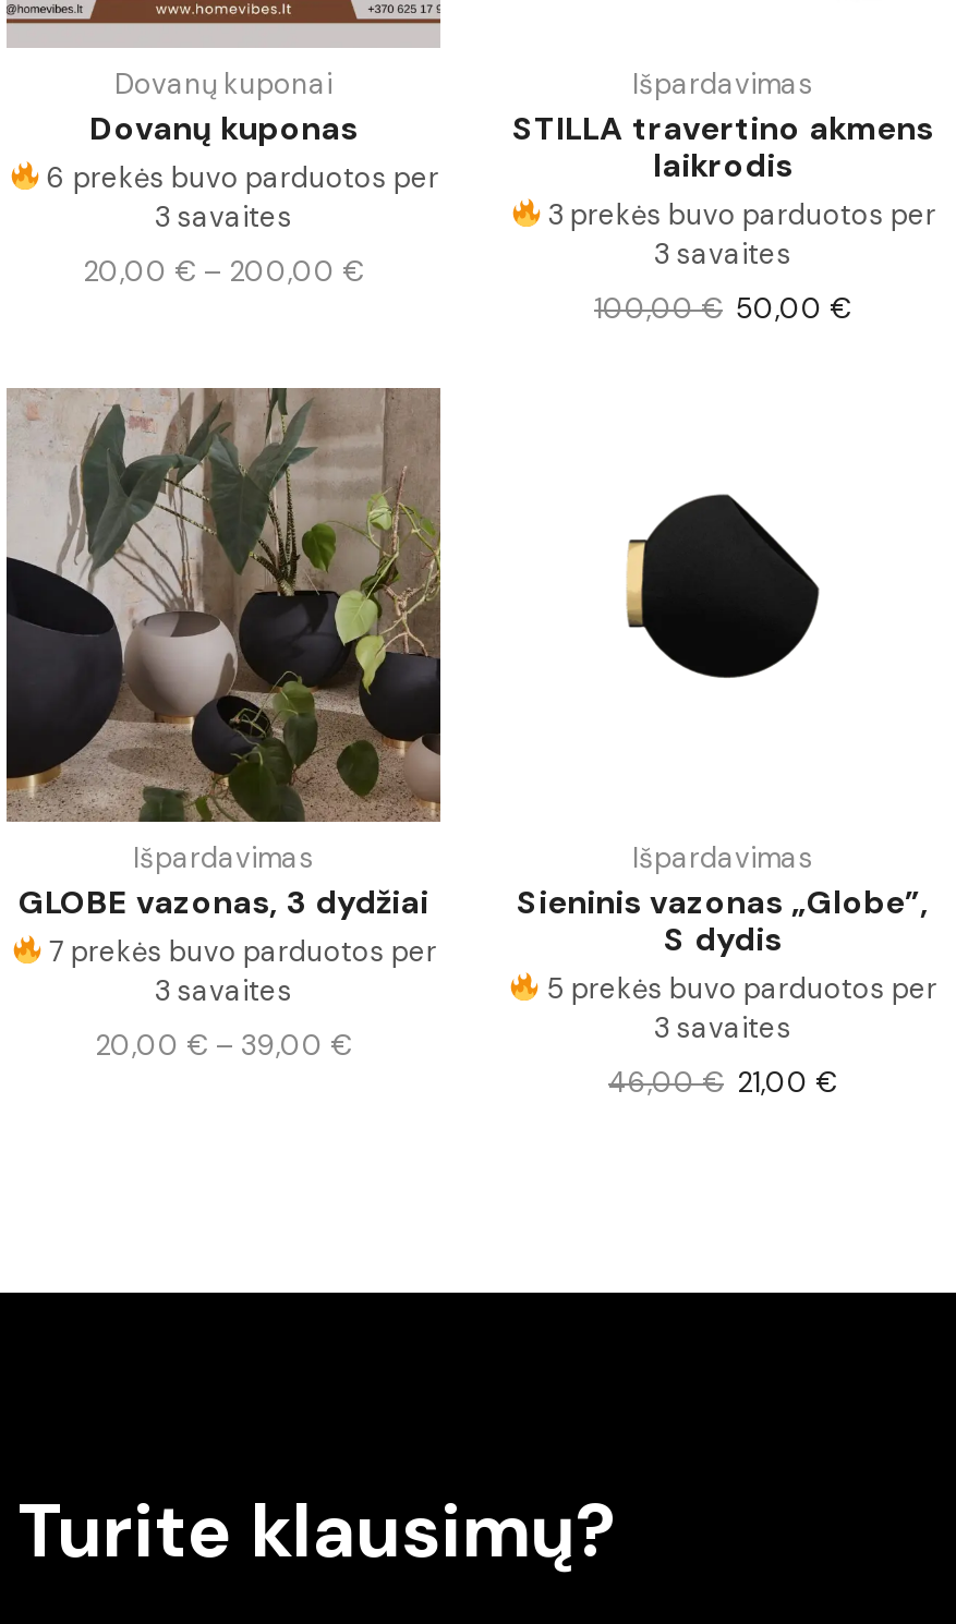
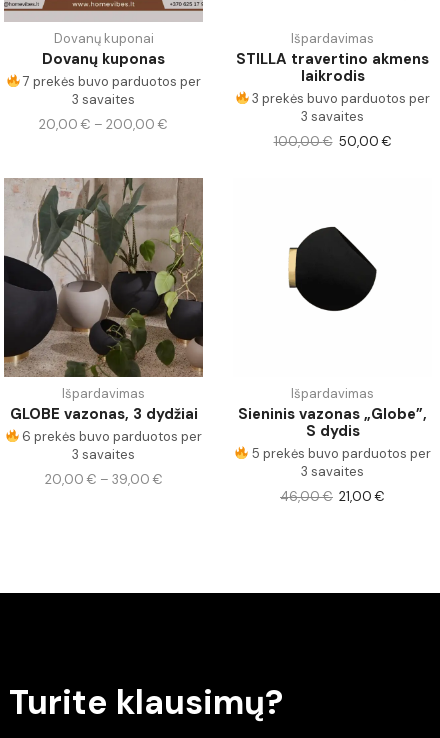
moved [40,159,439,196] -> [19,428,202,445]: 6 prekės buvo parduotos per
moved [42,933,437,970] -> [20,73,201,90]: 7 prekės buvo parduotos per

